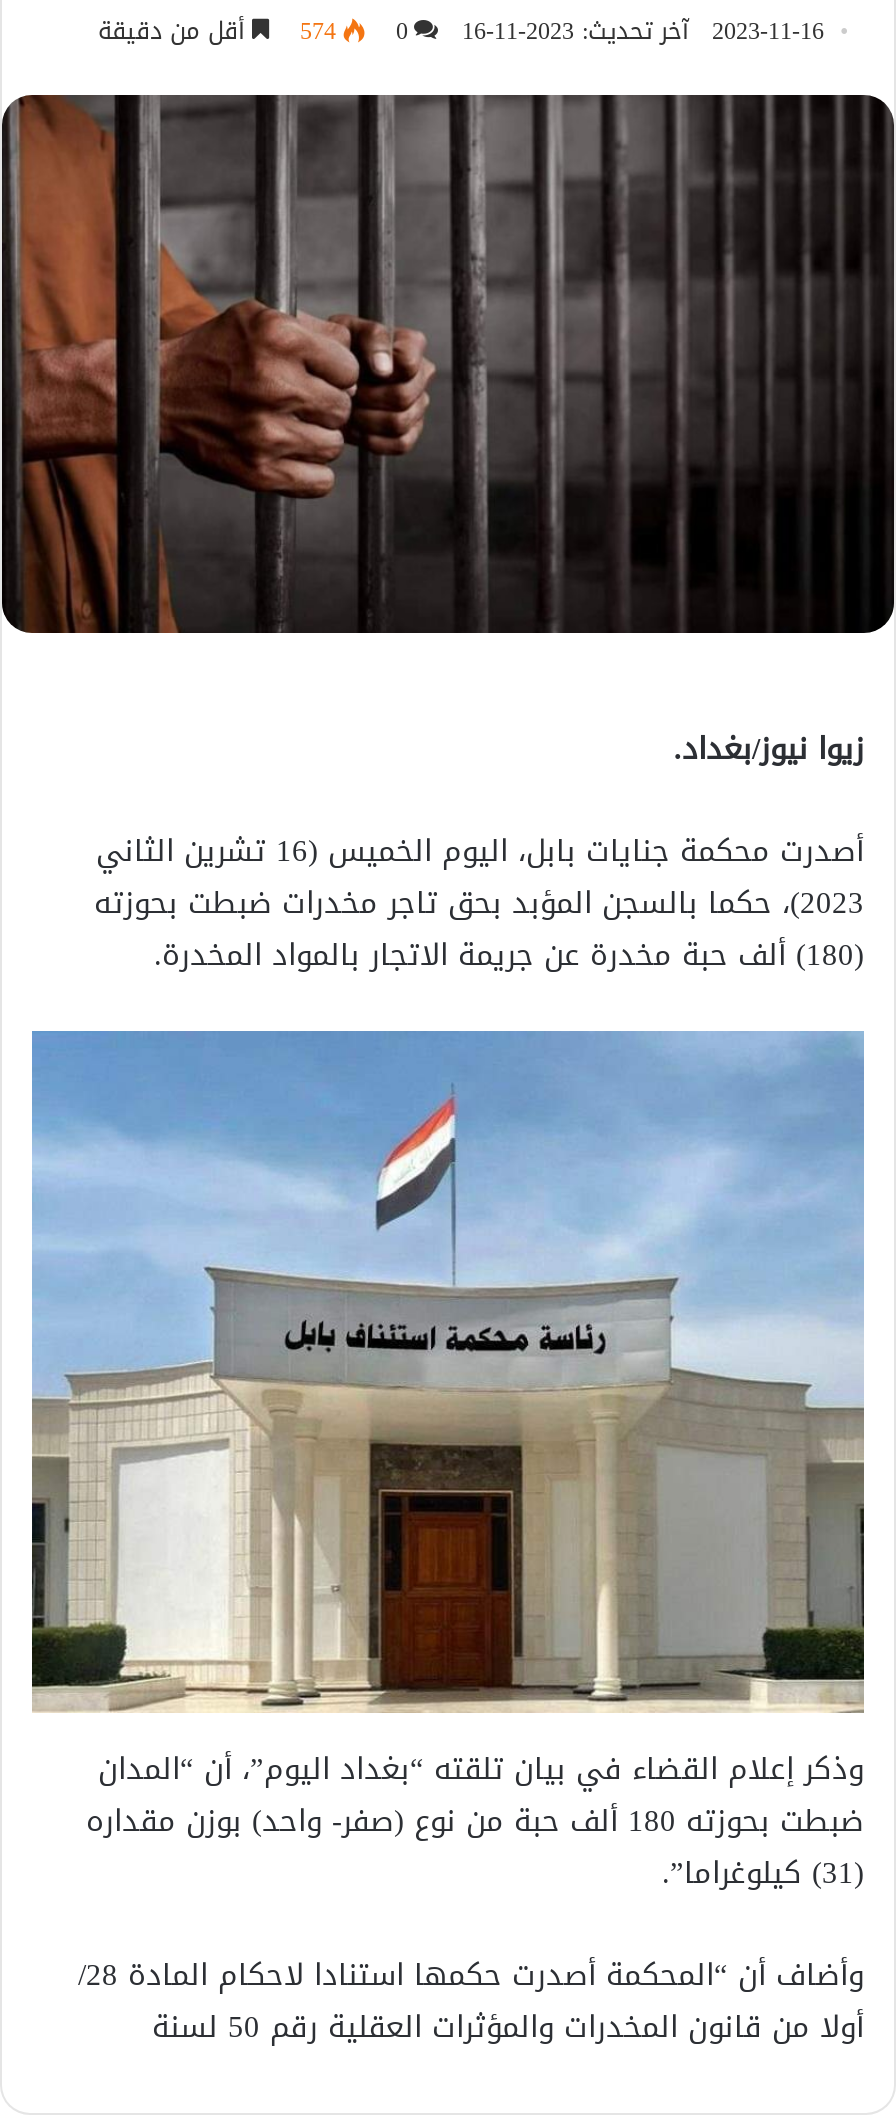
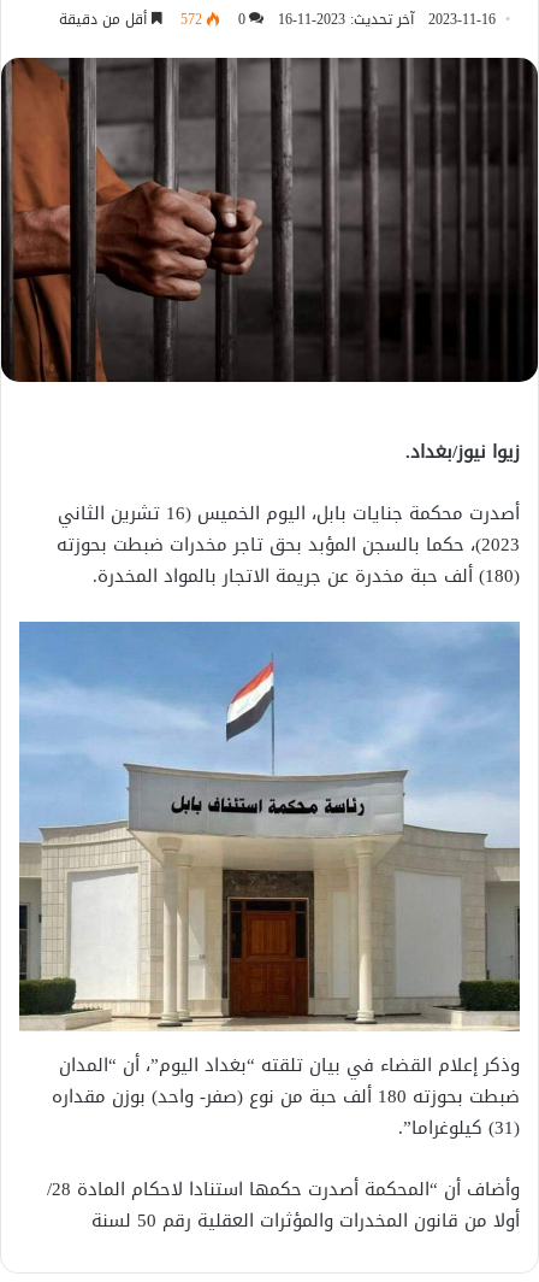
[98,9,408,53] 0 574 أقل من دقيقة -> [59,6,245,33] 0 572 أقل من دقيقة

